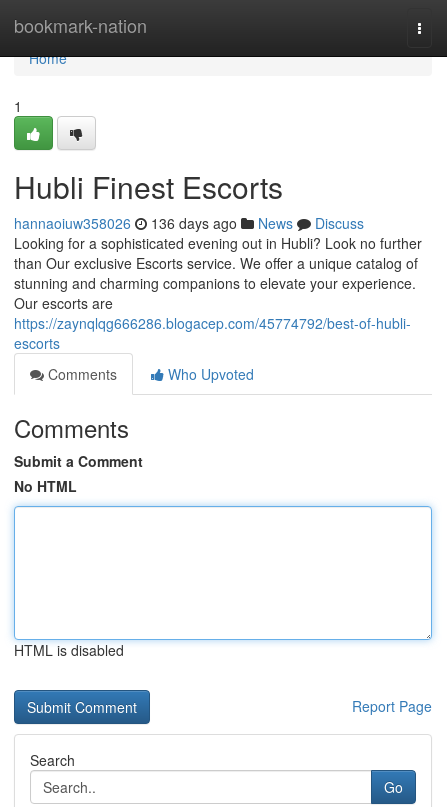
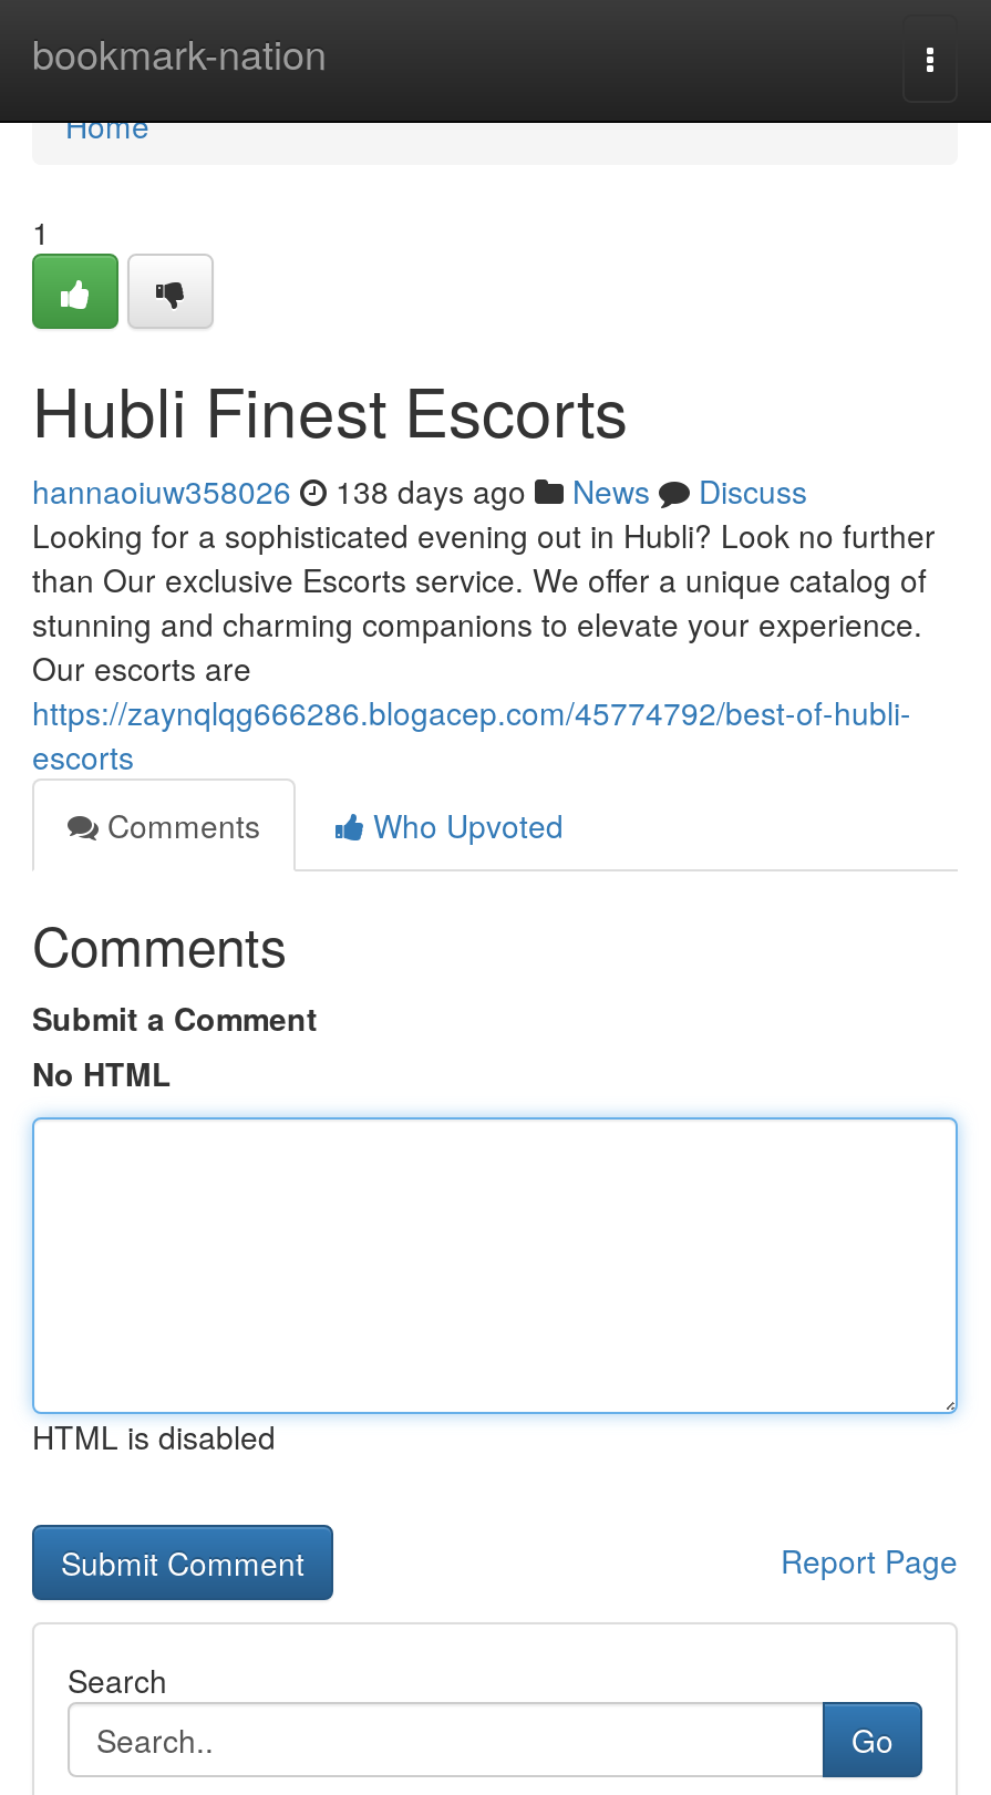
[14,213,364,233] hannaoiuw358026 136 days ago News Discuss -> [32,468,807,513] hannaoiuw358026 138 days ago News Discuss

